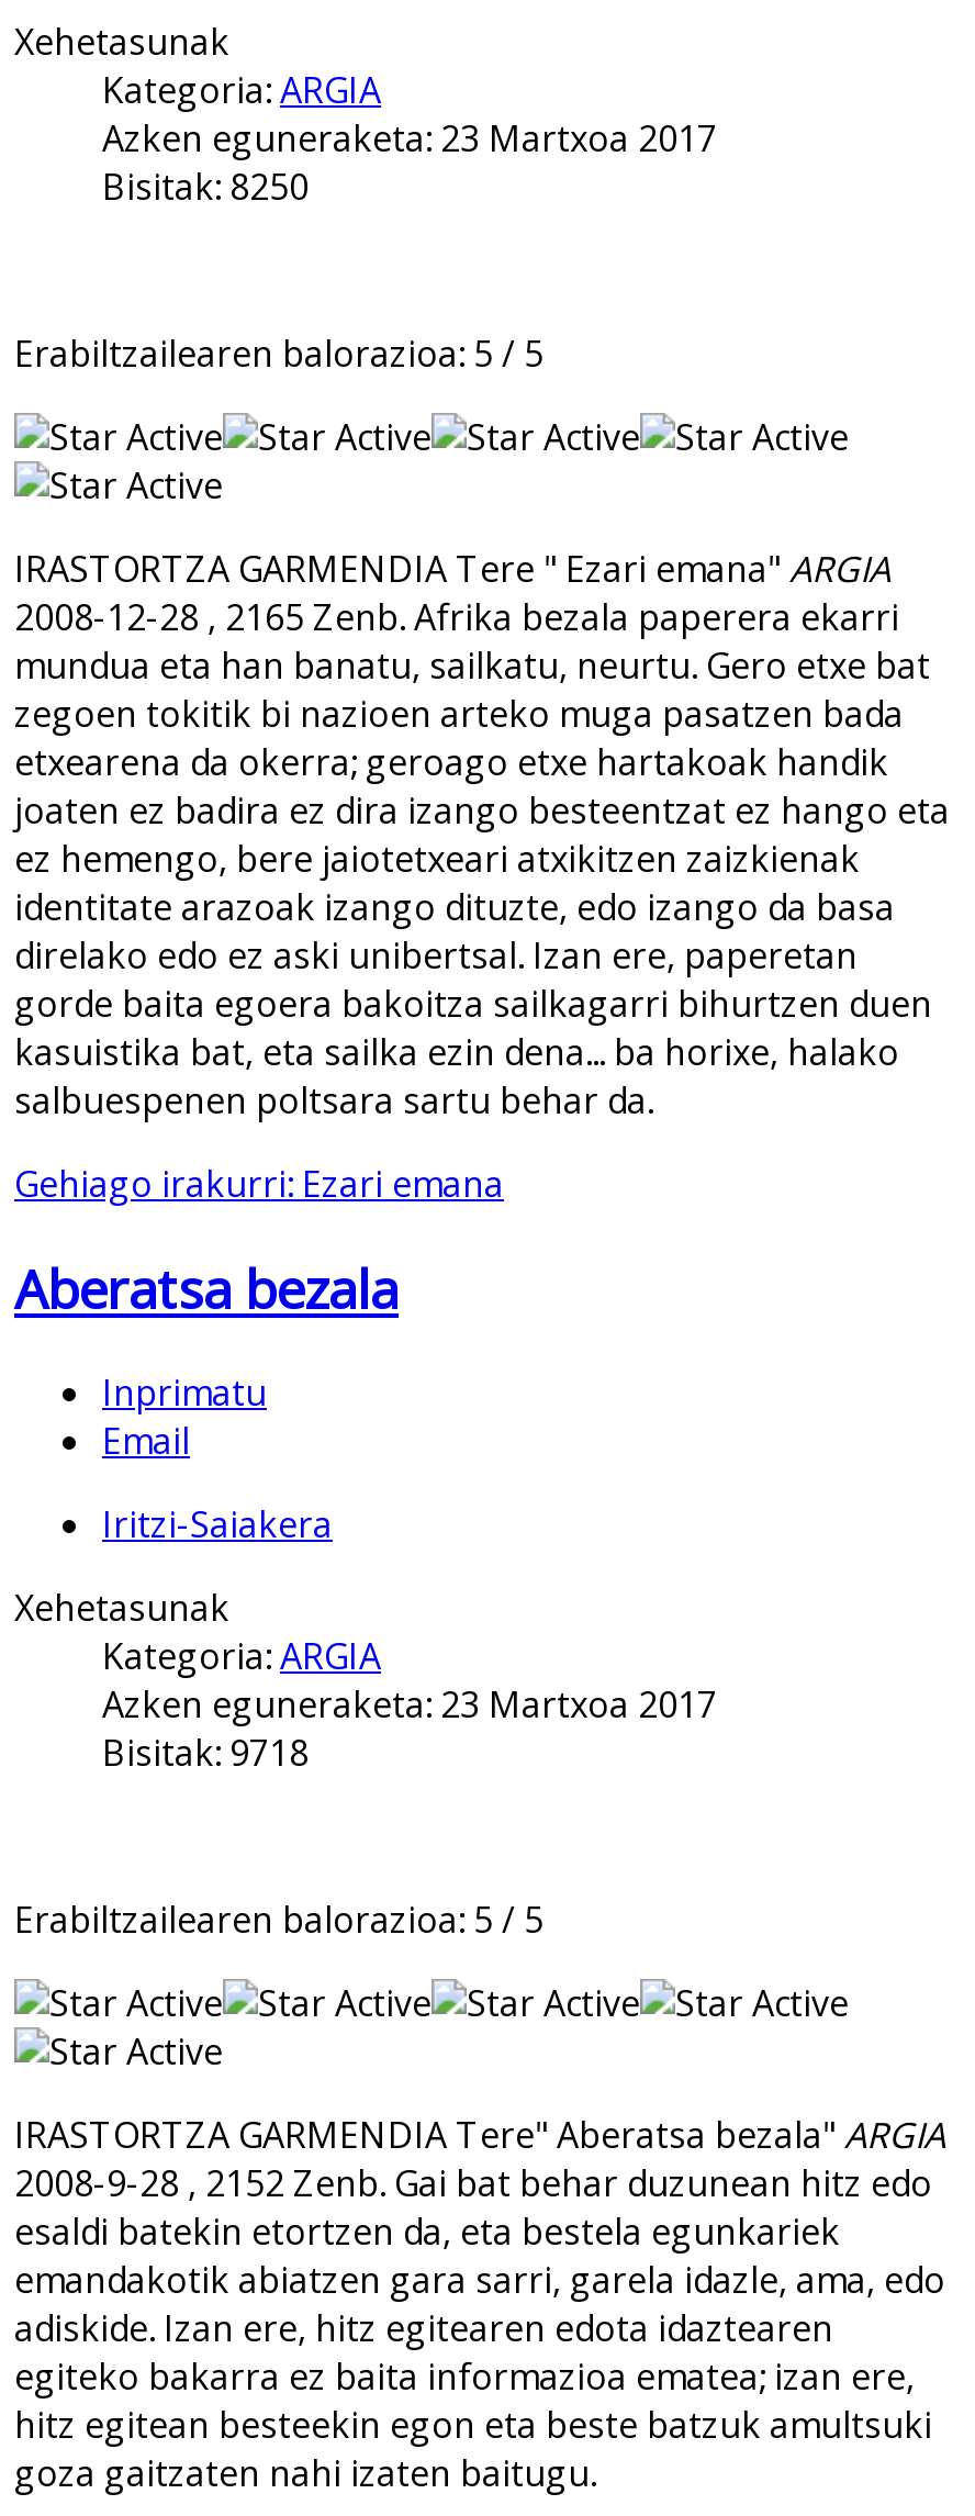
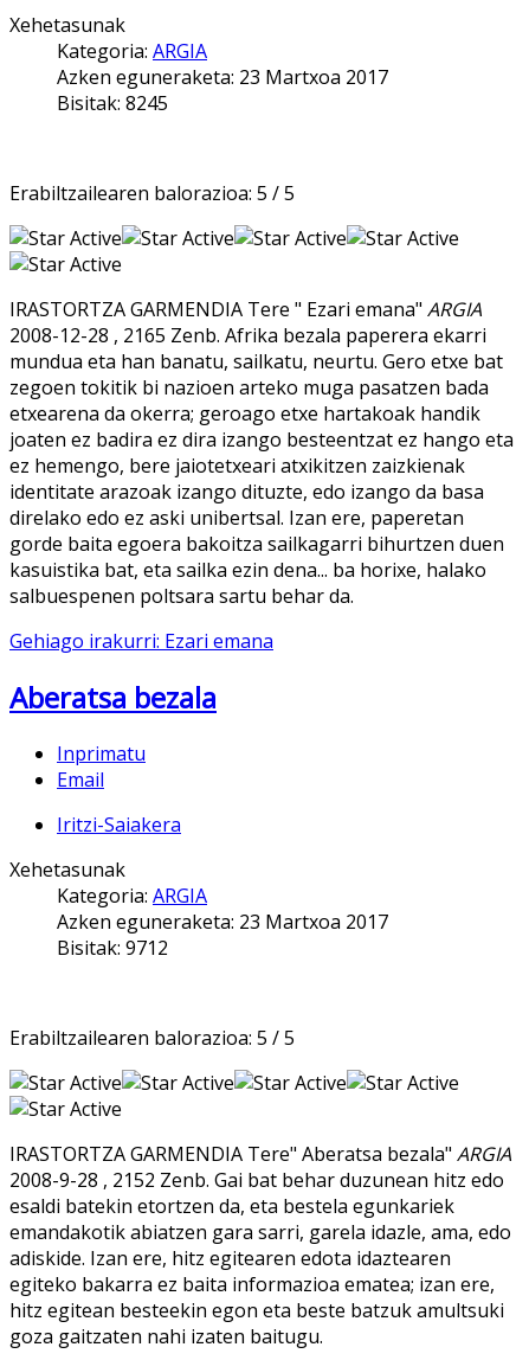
[102,163,309,211] Bisitak: 8250 -> [57,90,168,116] Bisitak: 8245
[102,1729,309,1777] Bisitak: 9718 -> [57,935,168,961] Bisitak: 9712

